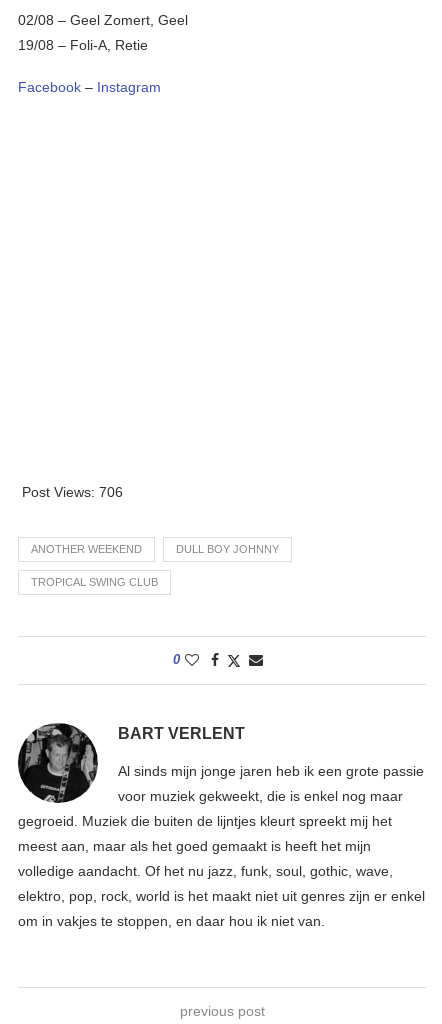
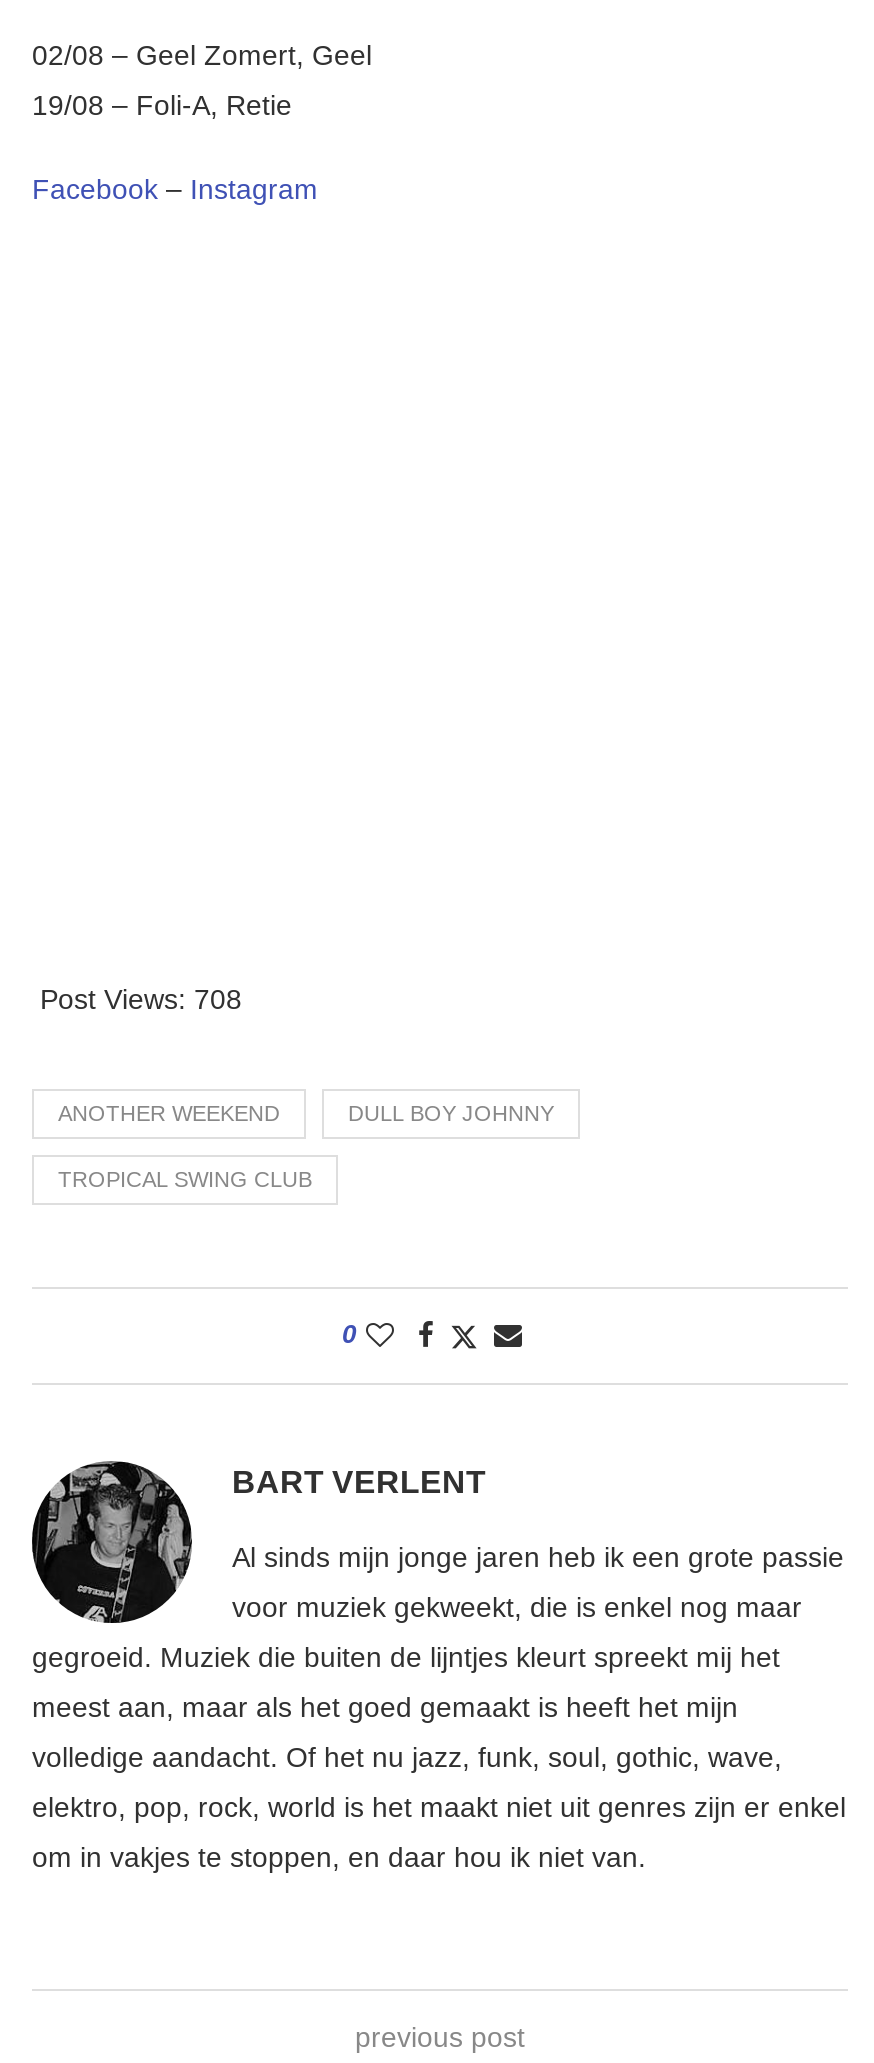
[22,484,123,500] Post Views: 706 -> [40,984,242,1016] Post Views: 708

